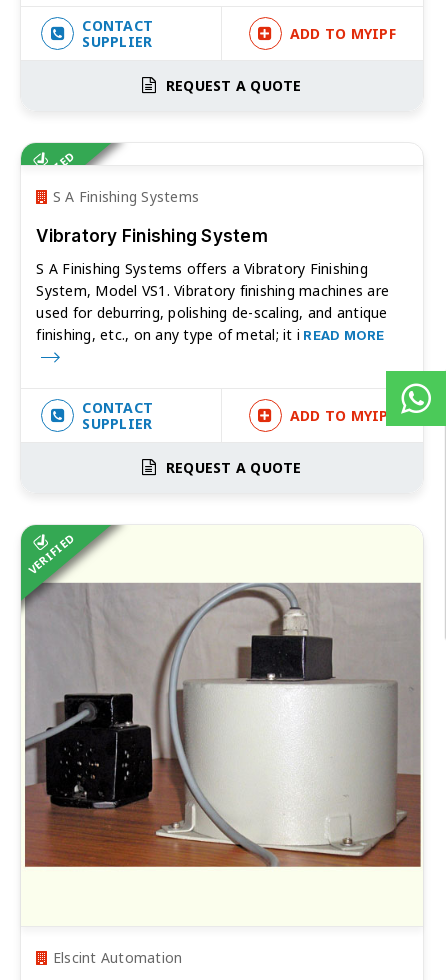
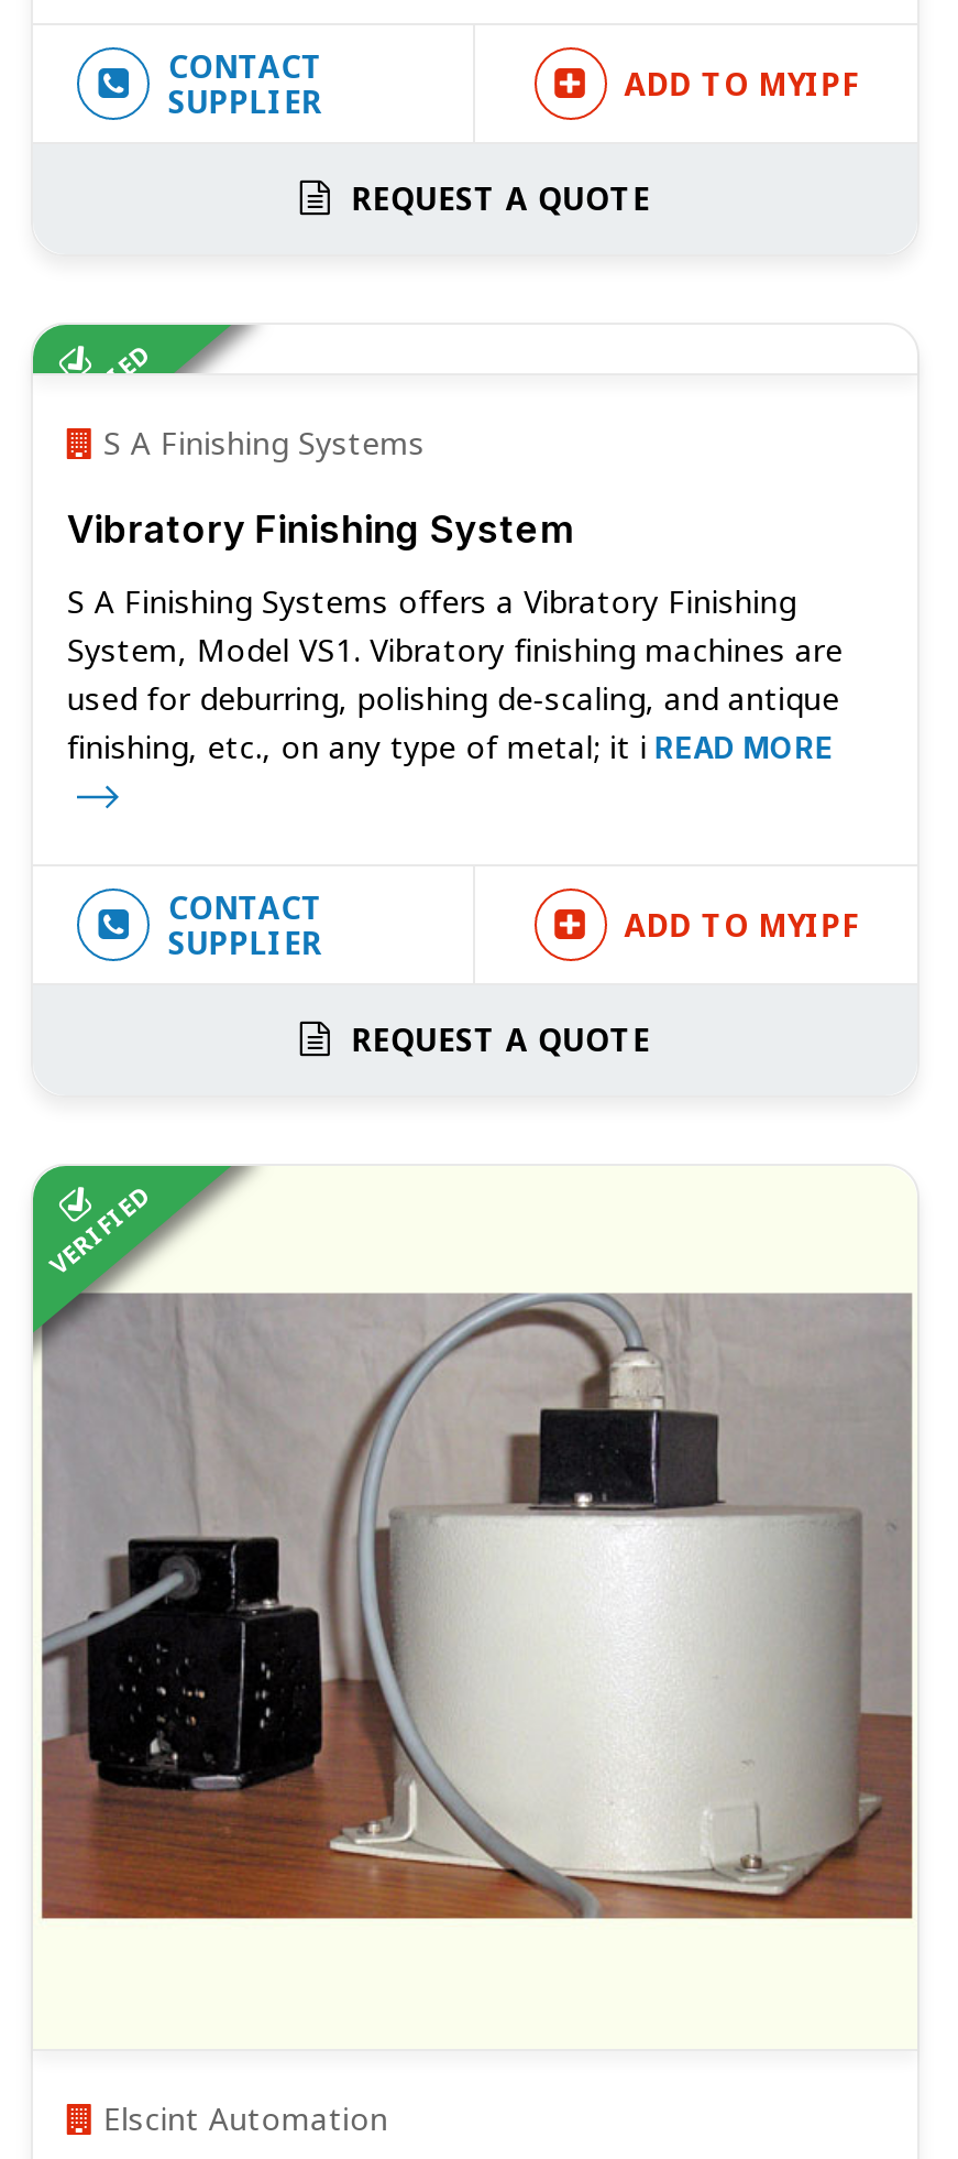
[385,370,443,428] [image] -> none

